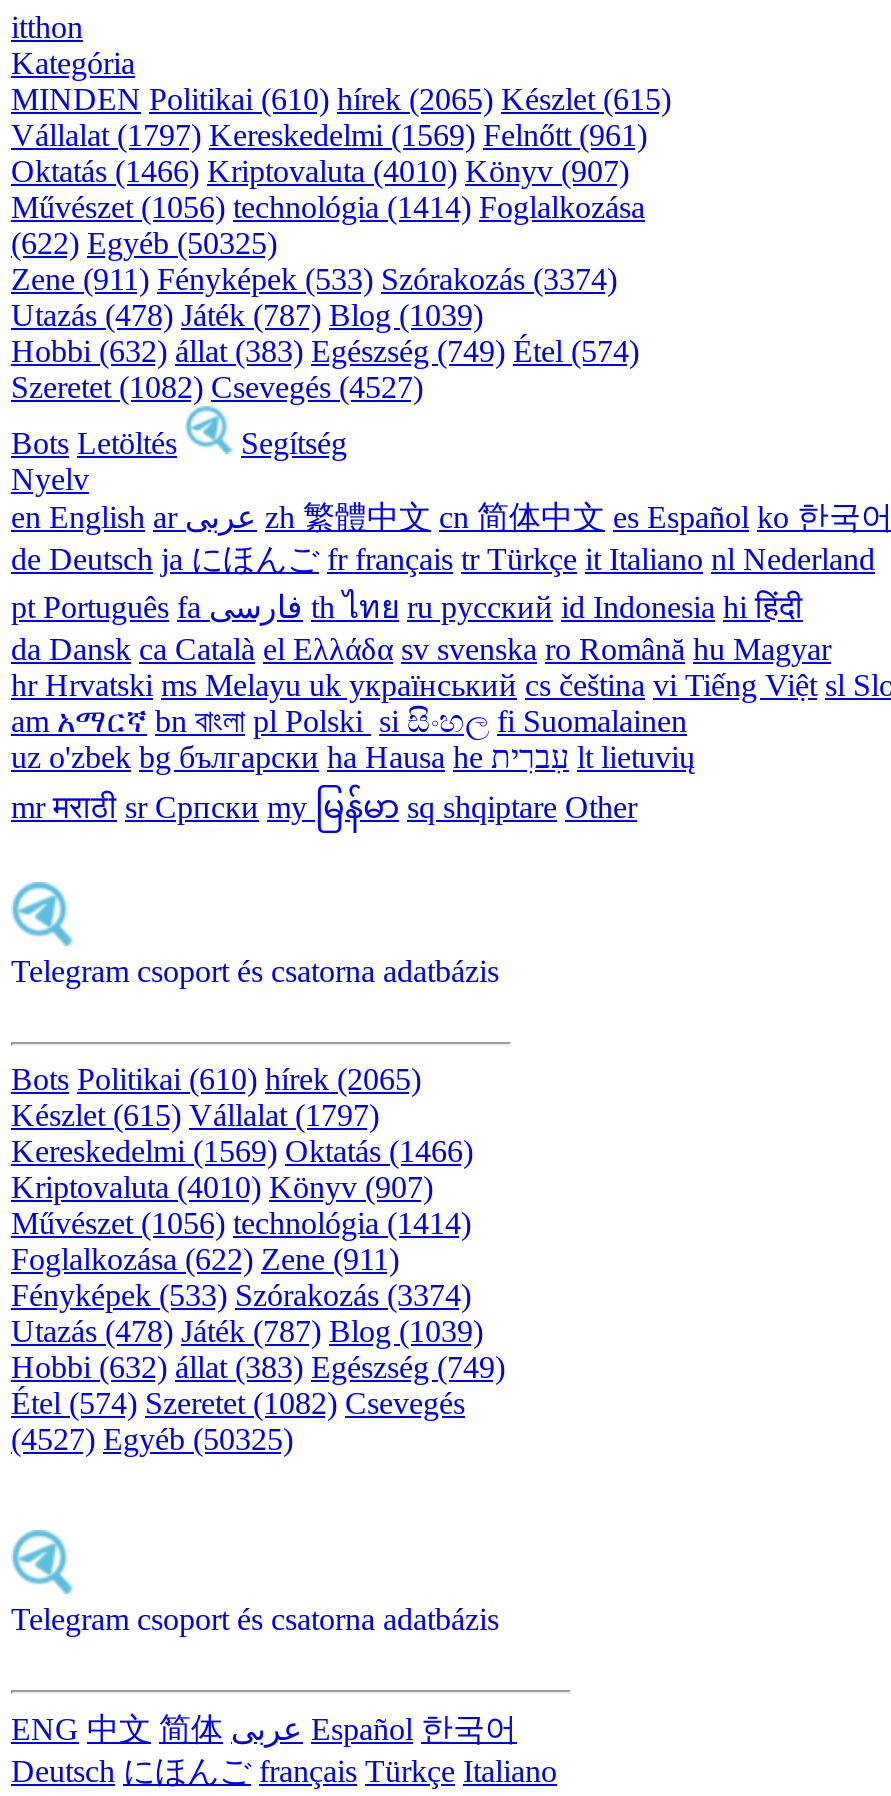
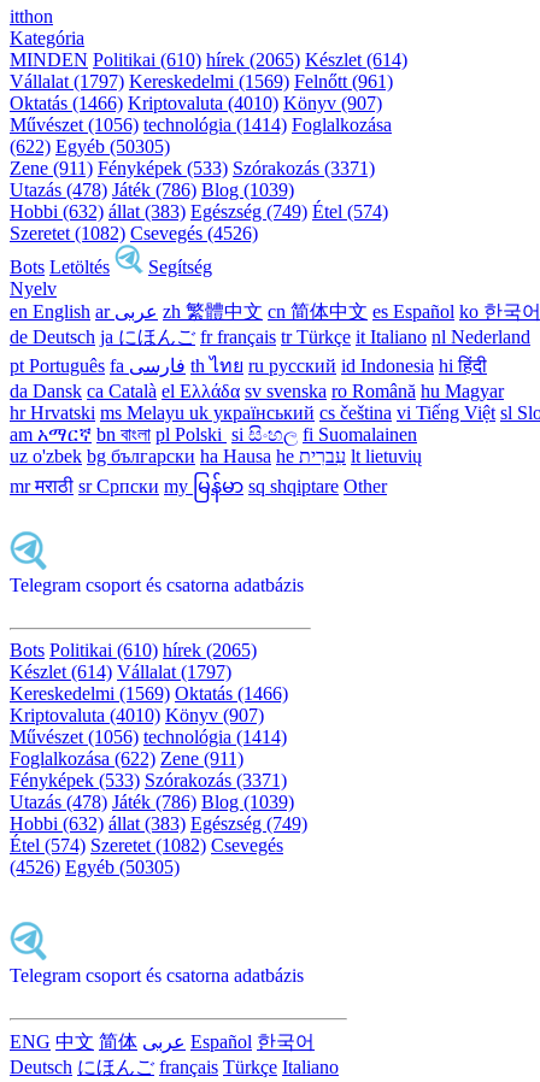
[11,82,671,116] MINDEN Politikai (610) hírek (2065) Készlet (615) -> [10,49,407,70] MINDEN Politikai (610) hírek (2065) Készlet (614)
[11,226,277,260] (622) Egyéb (50325) -> [10,136,170,157] (622) Egyéb (50305)
[11,262,617,296] Zene (911) Fényképek (533) Szórakozás (3374) -> [10,158,375,178] Zene (911) Fényképek (533) Szórakozás (3371)
[11,298,483,332] Utazás (478) Játék (787) Blog (1039) -> [10,180,294,200] Utazás (478) Játék (786) Blog (1039)
[11,370,423,404] Szeretet (1082) Csevegés (4527) -> [10,223,258,243] Szeretet (1082) Csevegés (4526)
[11,1098,379,1132] Készlet (615) Vállalat (1797) -> [10,661,231,682] Készlet (614) Vállalat (1797)
[11,1278,471,1312] Fényképek (533) Szórakozás (3374) -> [10,770,287,790] Fényképek (533) Szórakozás (3371)
[11,1314,483,1348] Utazás (478) Játék (787) Blog (1039) -> [10,792,294,812] Utazás (478) Játék (786) Blog (1039)
[11,1422,293,1456] (4527) Egyéb (50325) -> [10,857,180,877] (4526) Egyéb (50305)

